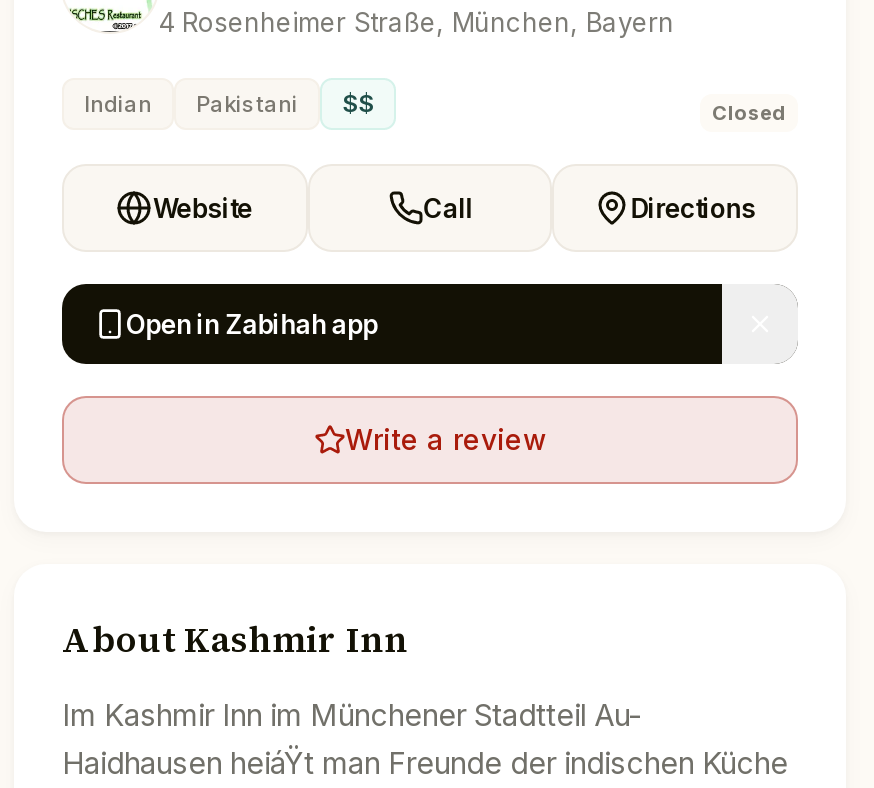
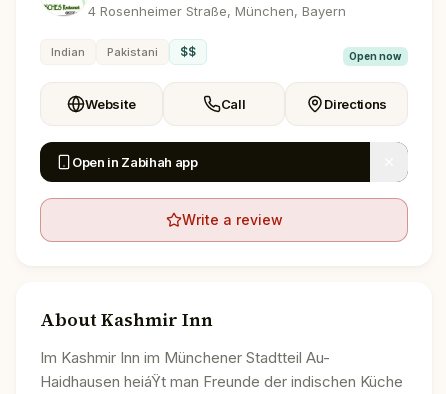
[712,99,786,123] Closed -> [349,49,402,61] Open now

